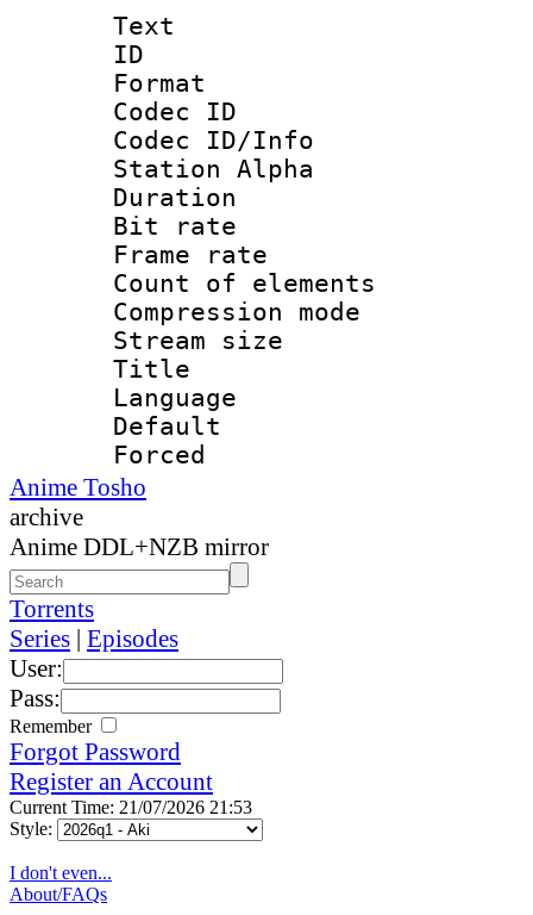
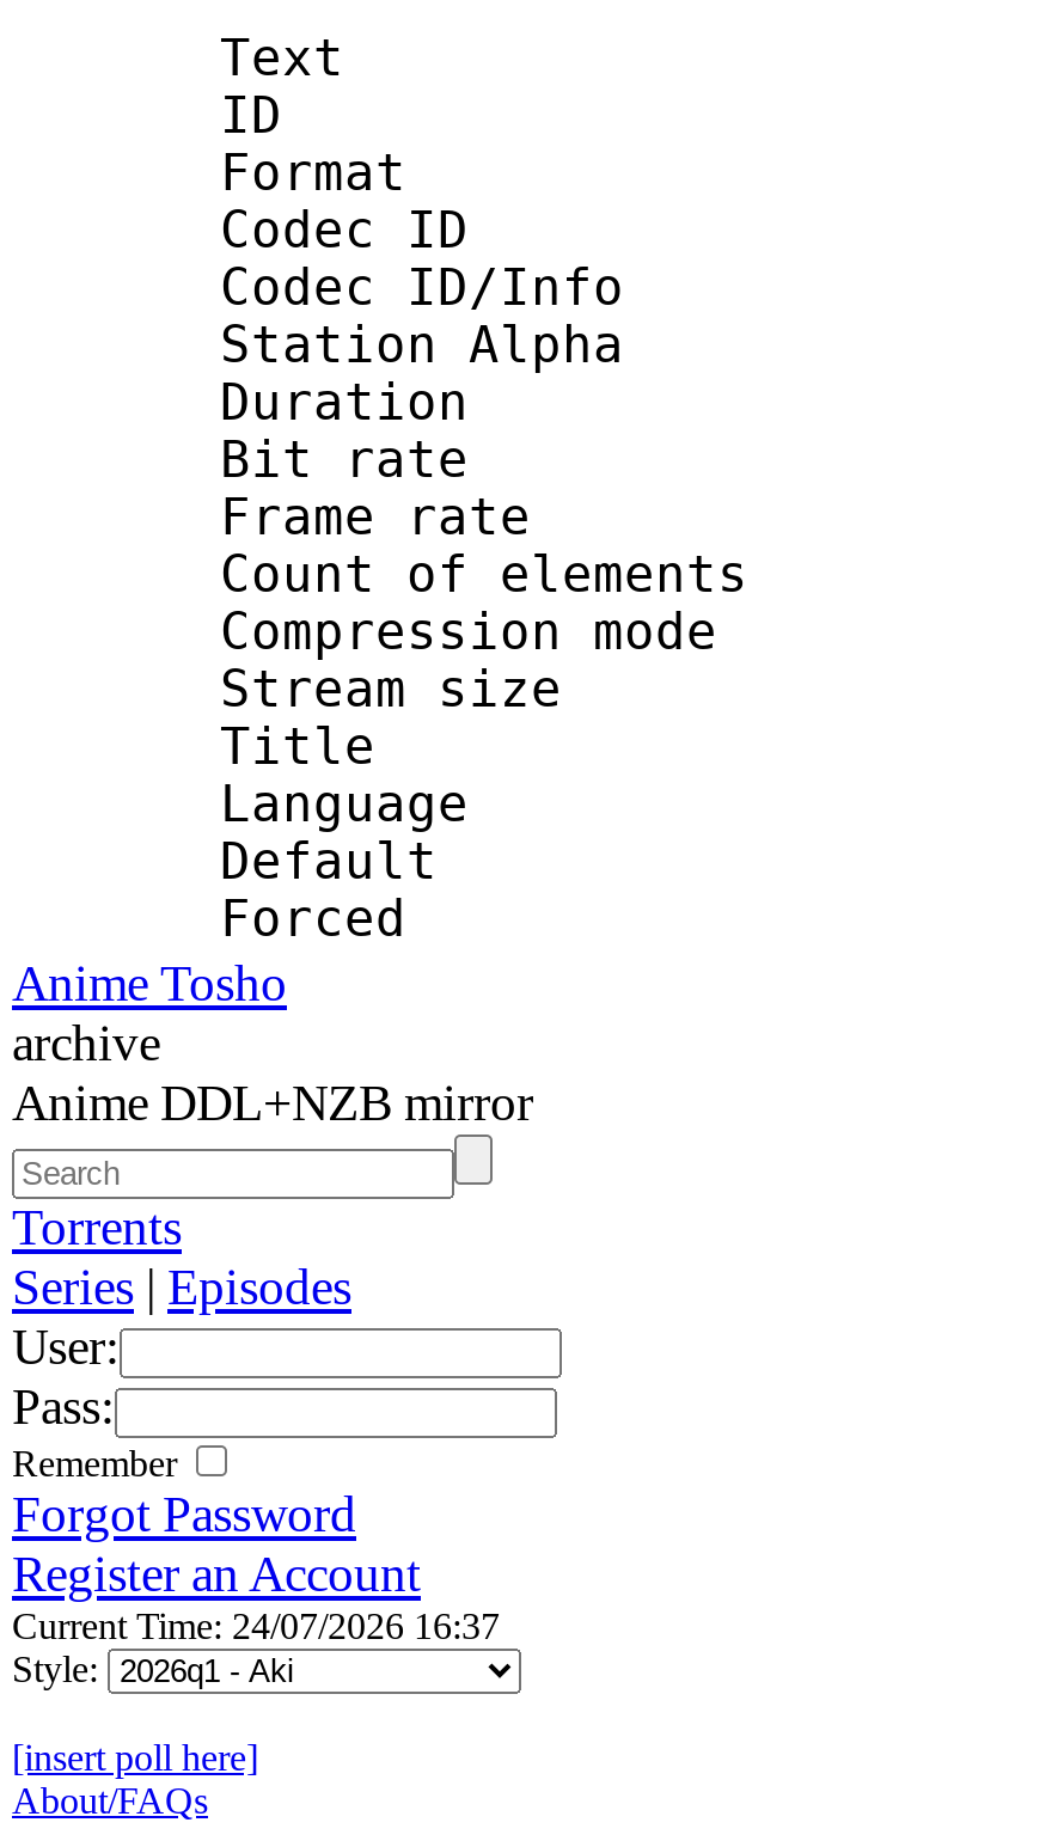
[10,797,252,817] Current Time: 21/07/2026 21:53 -> [12,1605,500,1646] Current Time: 24/07/2026 16:37
[10,862,112,883] I don't even... -> [12,1737,258,1777] [insert poll here]

